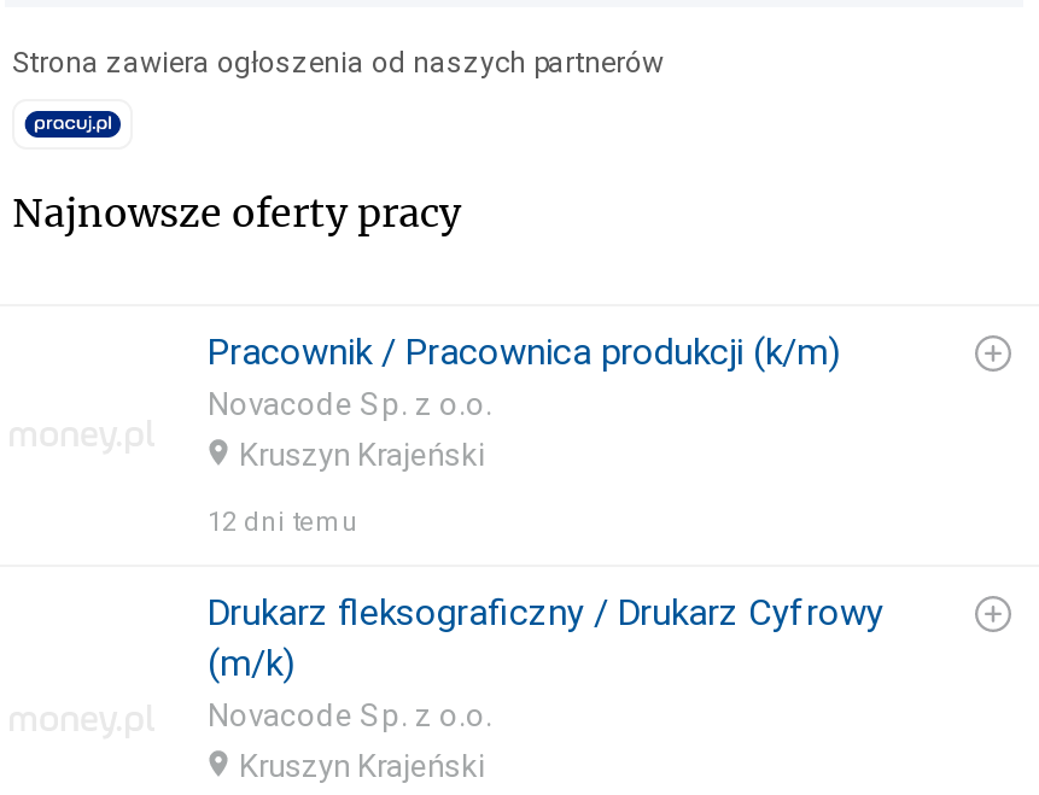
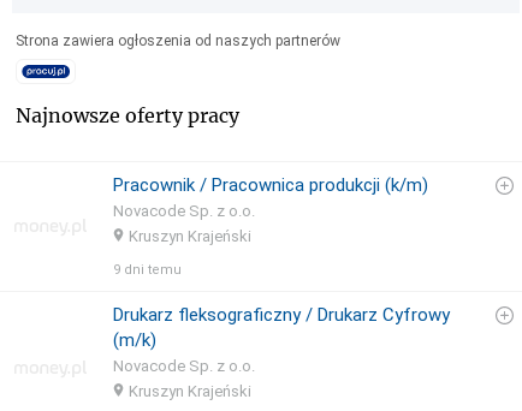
[208,507,360,538] 12 dni temu -> [113,262,182,278] 9 dni temu

